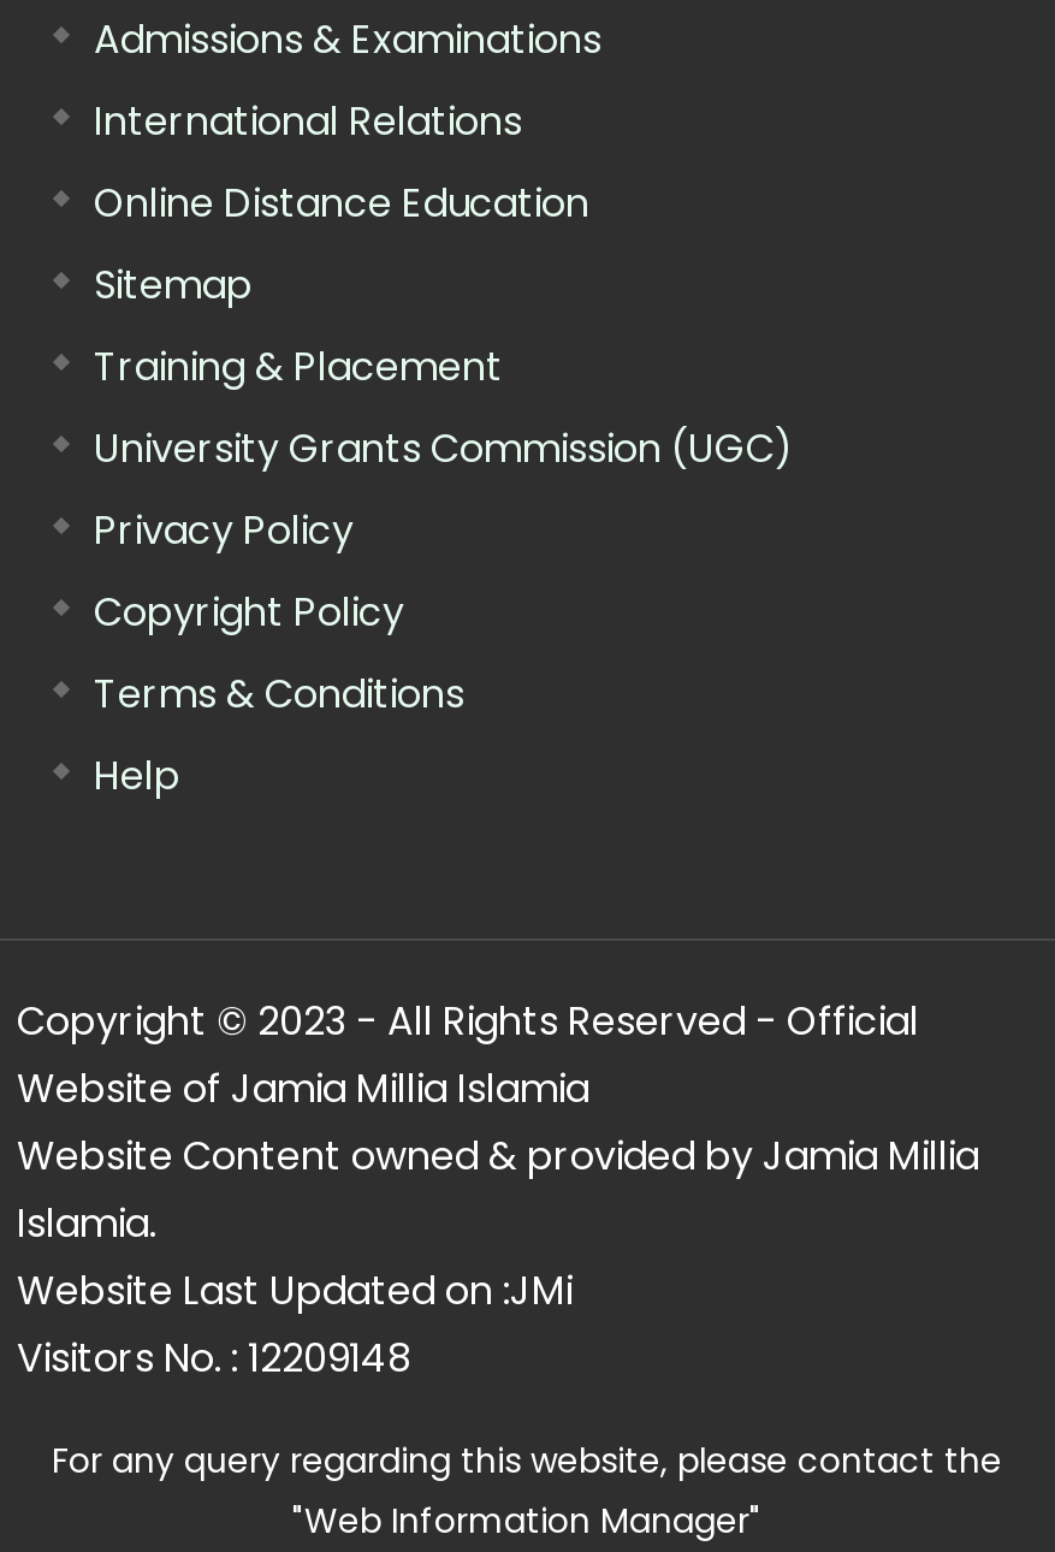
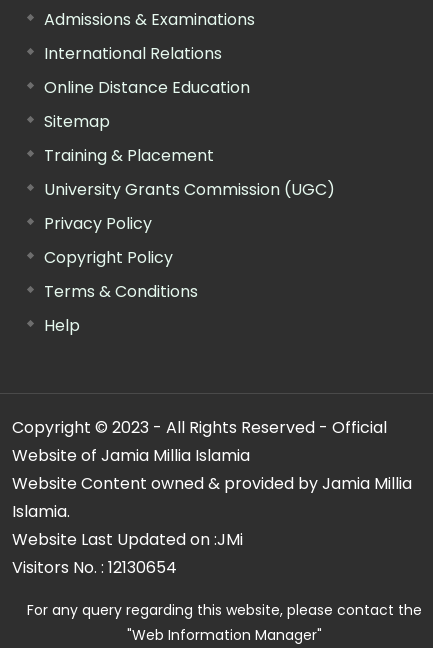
[17,1330,411,1385] Visitors No. : 12209148 -> [12,556,177,579] Visitors No. : 12130654

